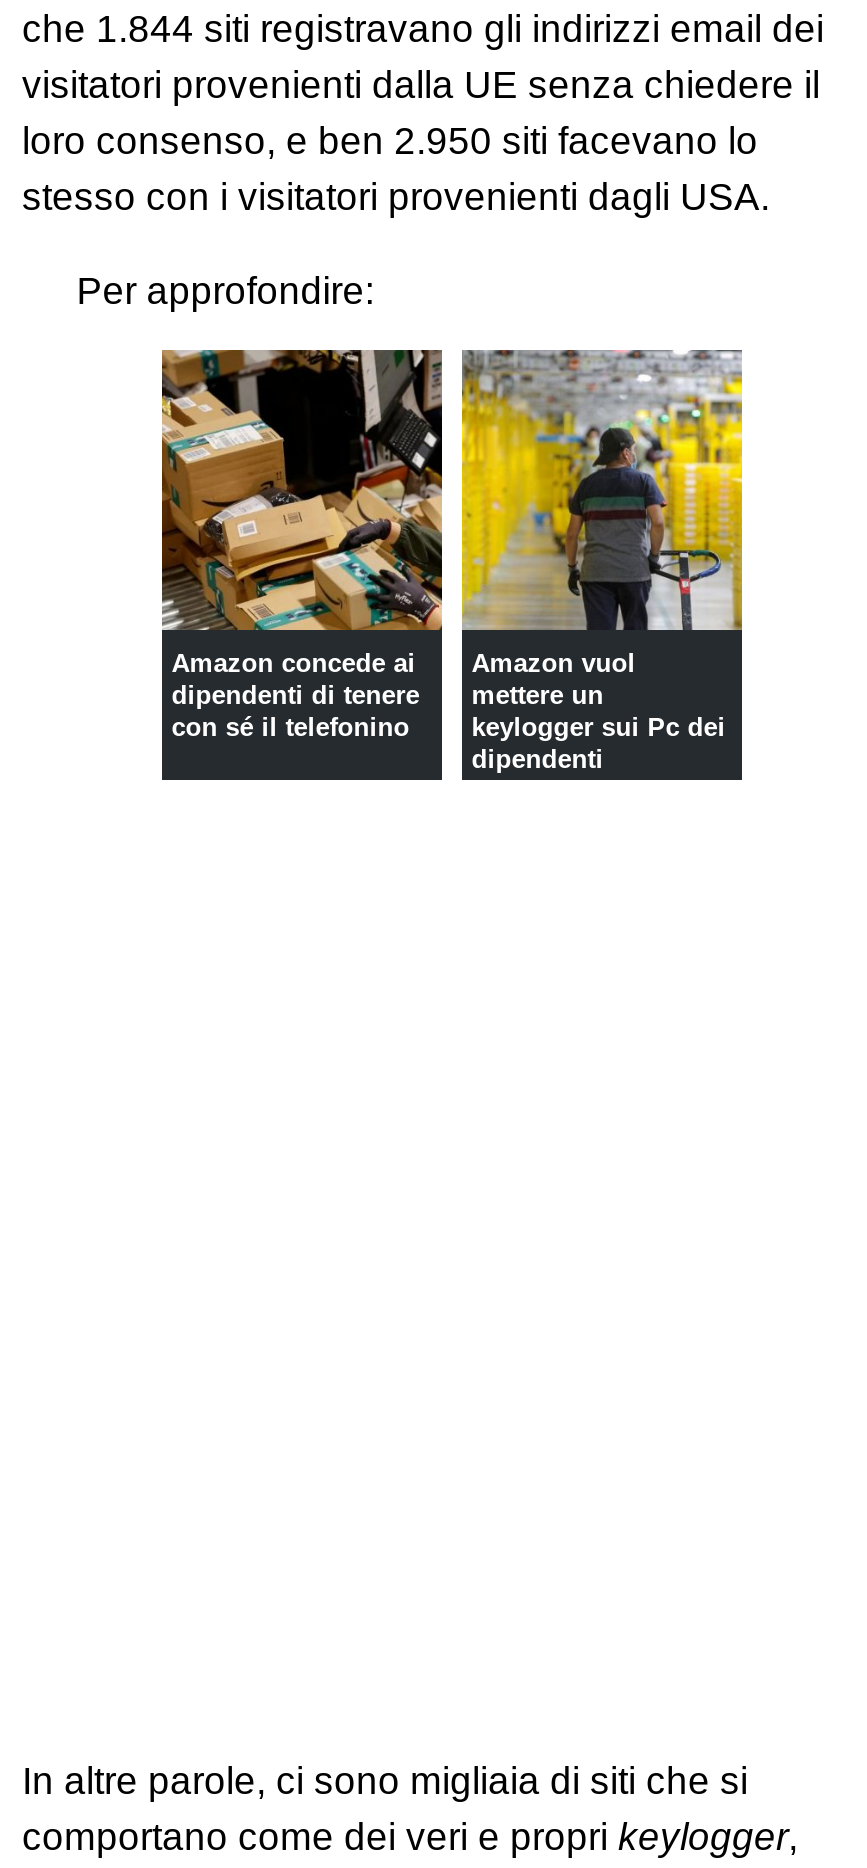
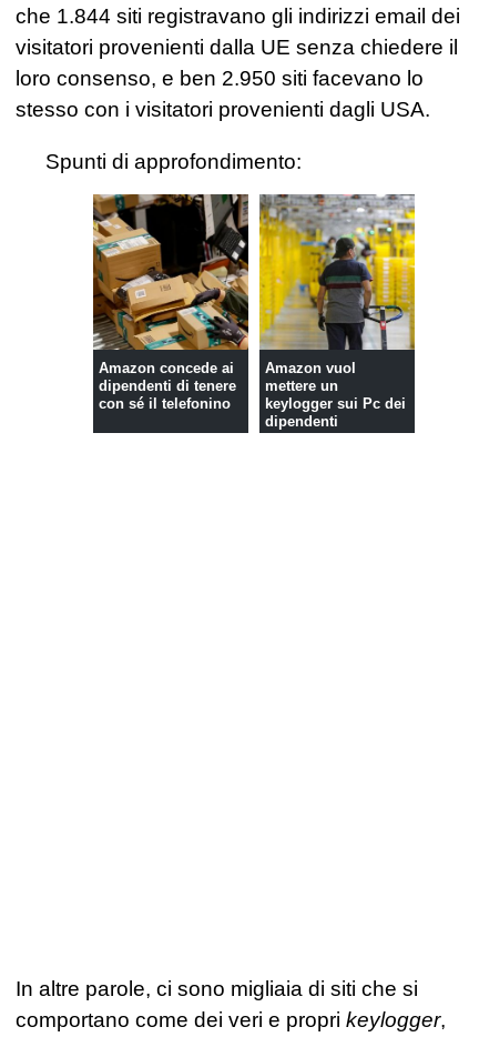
[76,270,374,312] Per approfondire: -> [46,150,302,173] Spunti di approfondimento:

